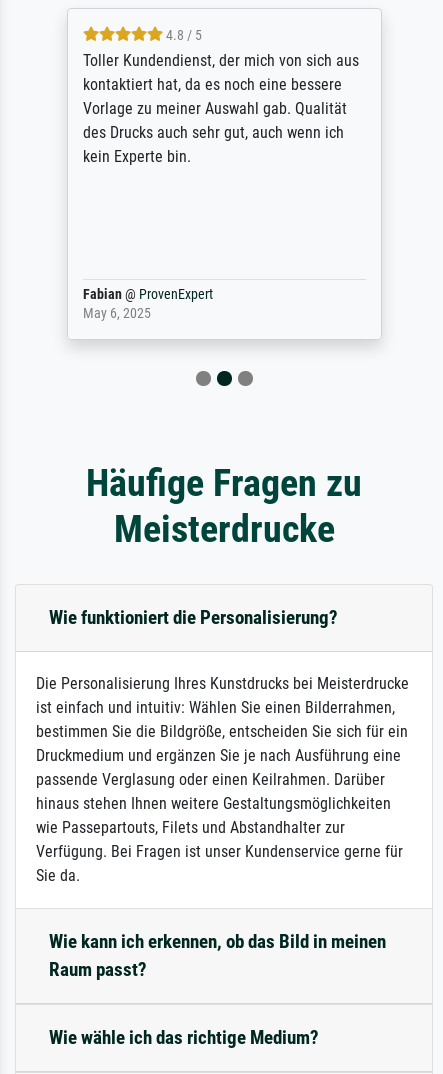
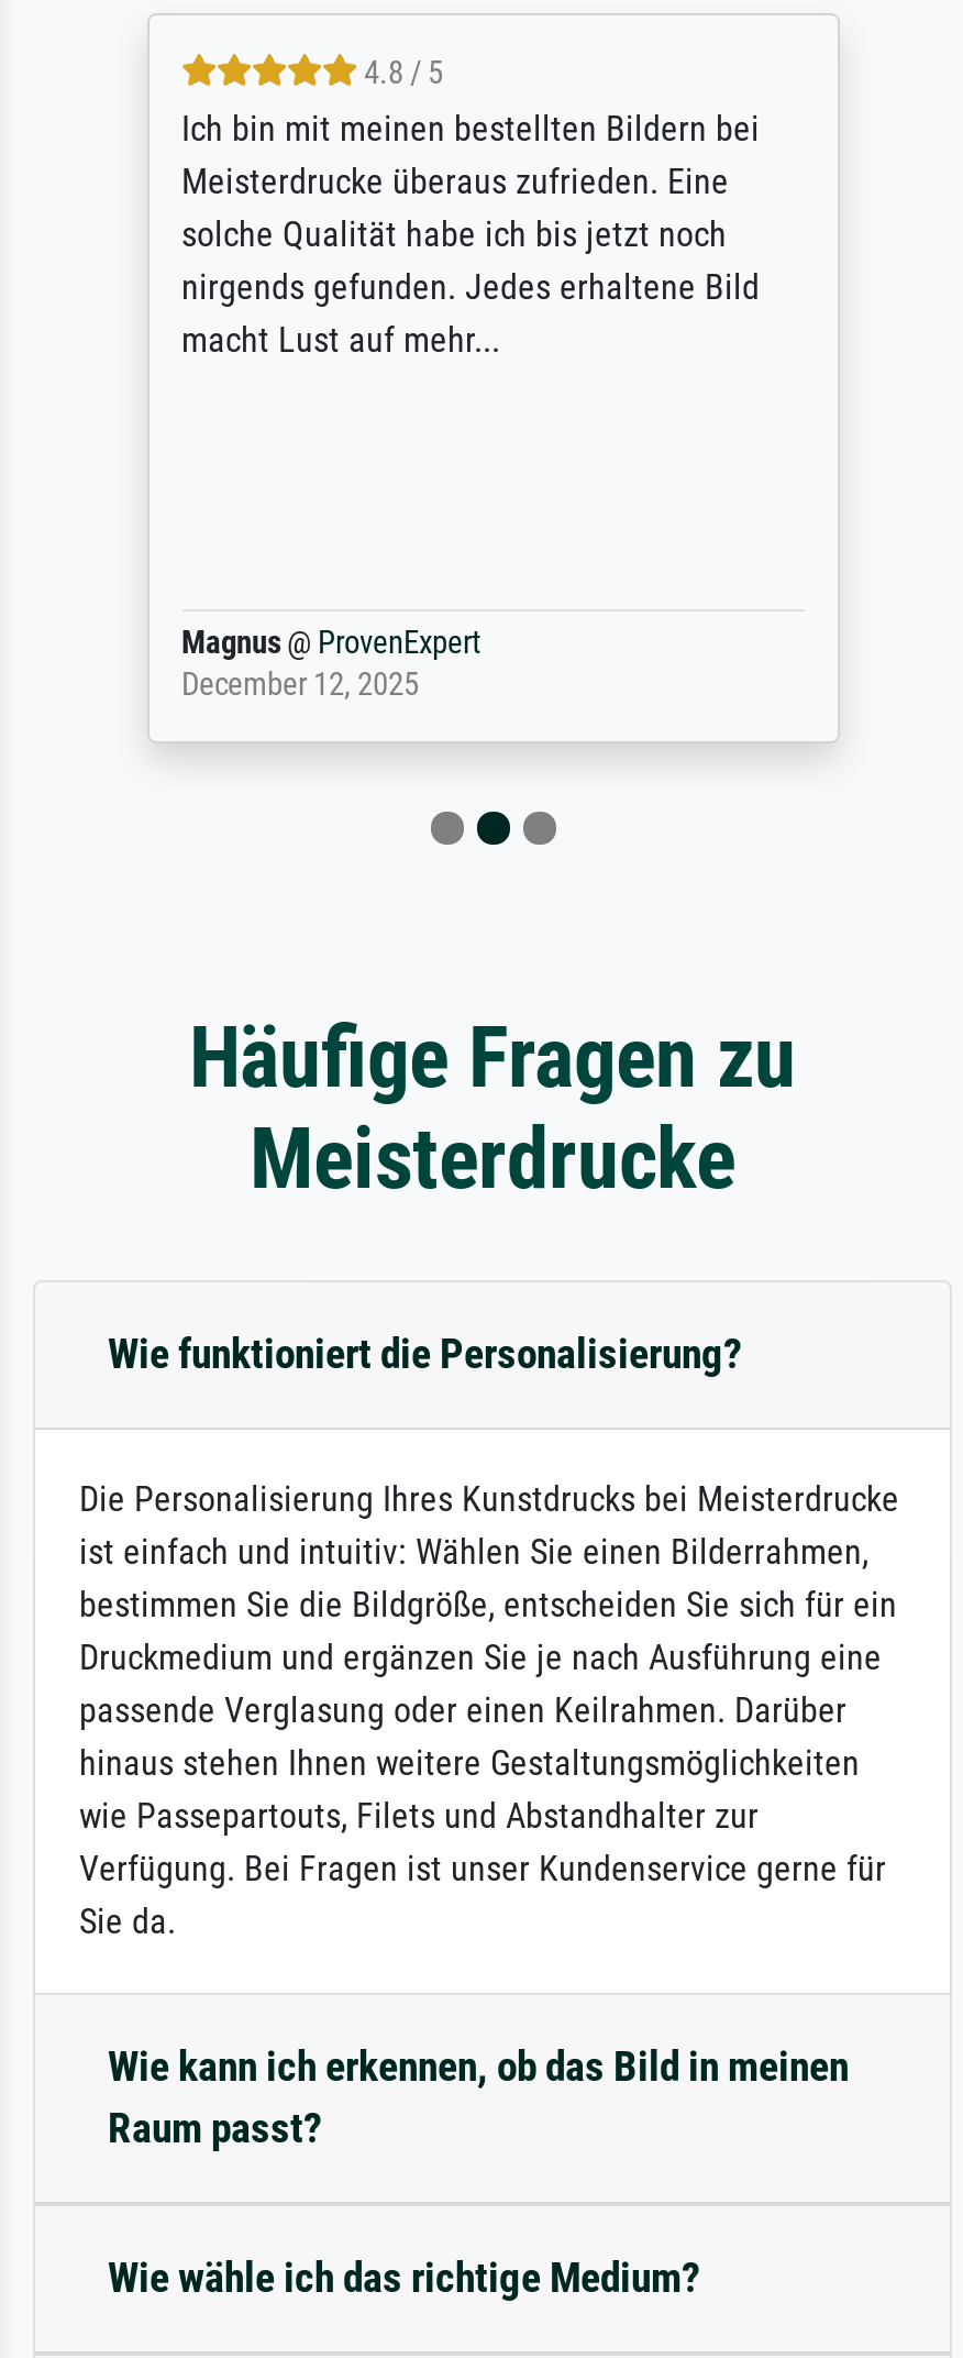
[82,51,358,166] Toller Kundendienst, der mich von sich aus | kontaktiert hat, da es noch eine bessere | Vorlage zu meiner Auswahl gab. Qualität | des Drucks auch sehr gut, auch wenn ich | kein Experte bin. -> [181,108,760,361] Ich bin mit meinen bestellten Bildern bei | Meisterdrucke überaus zufrieden. Eine | solche Qualität habe ich bis jetzt noch | nirgends gefunden. Jedes erhaltene Bild | macht Lust auf mehr...
[82,286,212,322] Fabian @ ProvenExpert | May 6, 2025 -> [181,625,480,705] Magnus @ ProvenExpert | December 12, 2025

